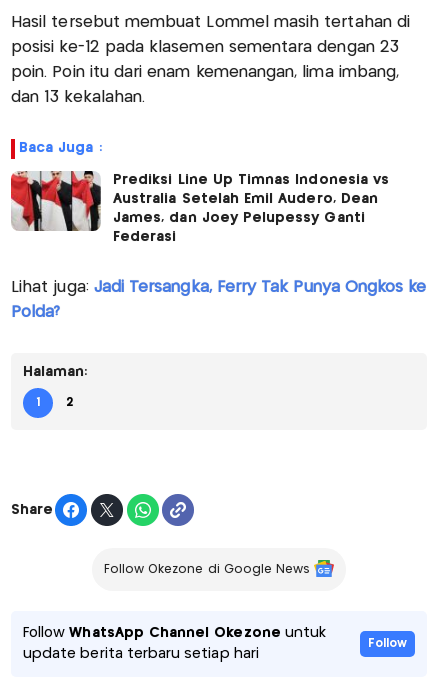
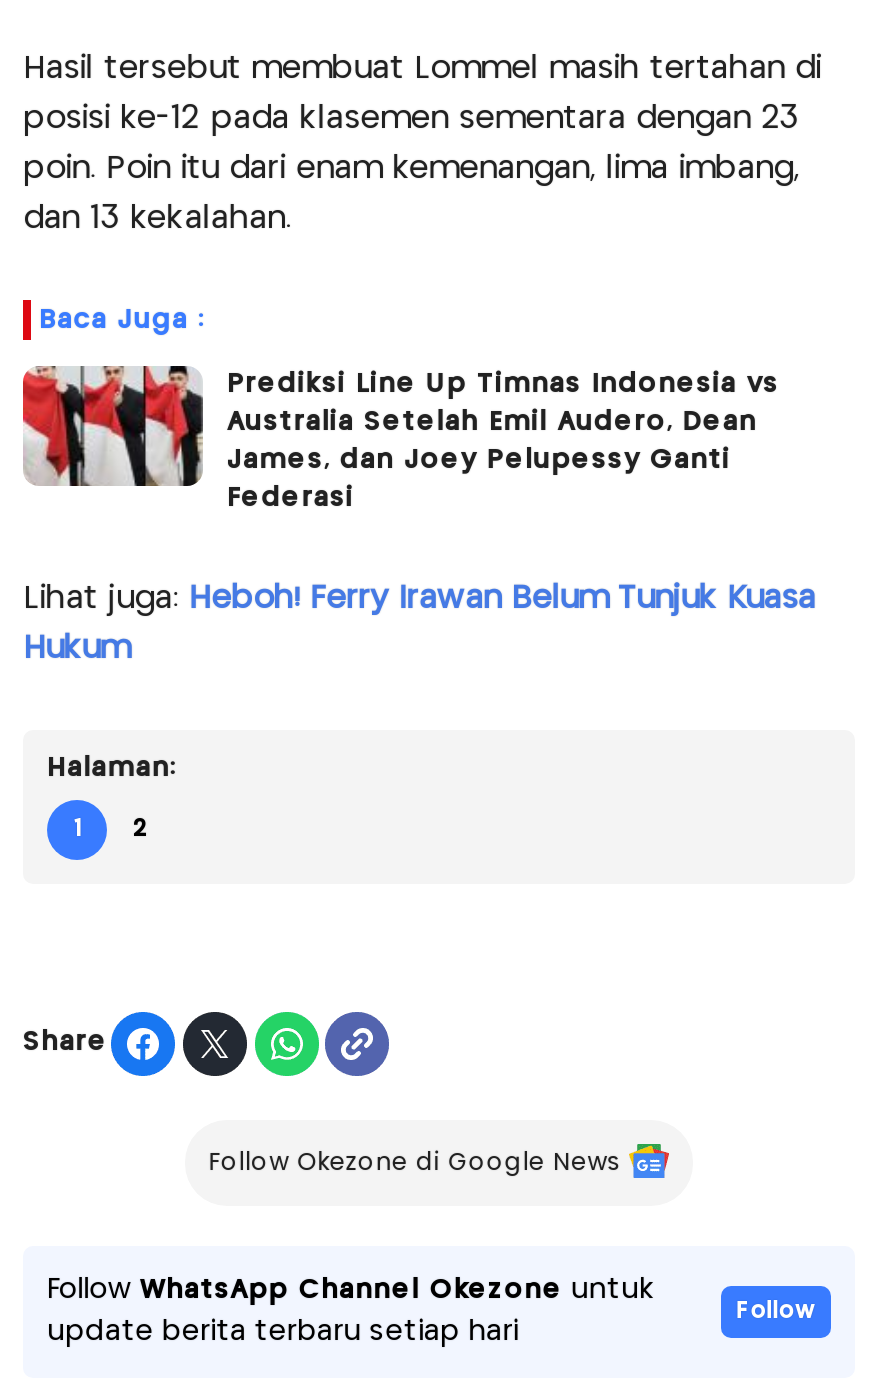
[11,280,426,295] Lihat juga: Jadi Tersangka, Ferry Tak Punya Ongkos ke -> [23,584,815,614] Lihat juga: Heboh! Ferry Irawan Belum Tunjuk Kuasa
[11,305,60,320] Polda? -> [23,634,130,664] Hukum

